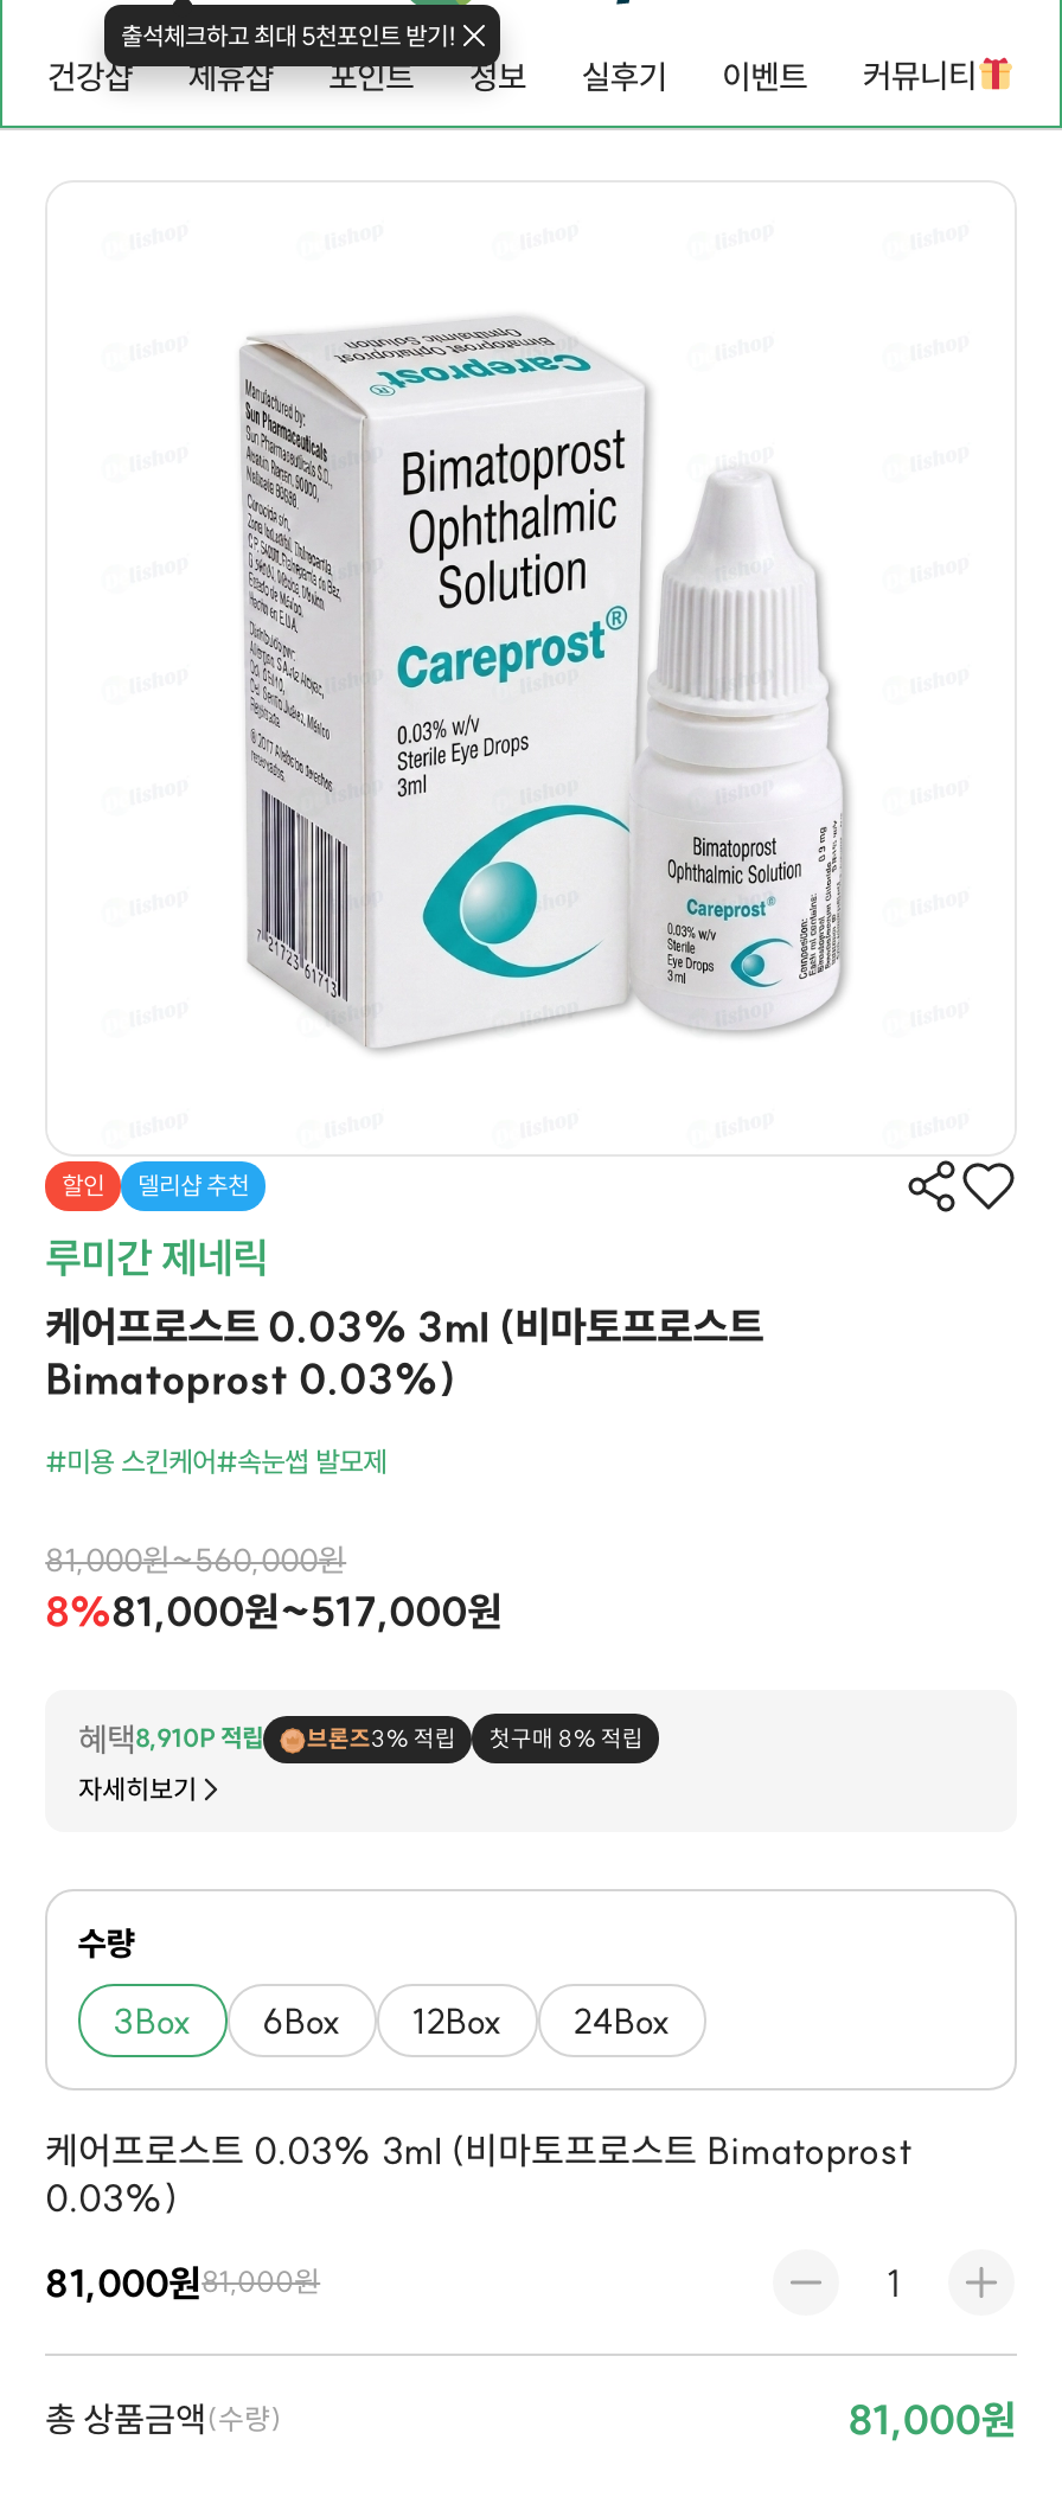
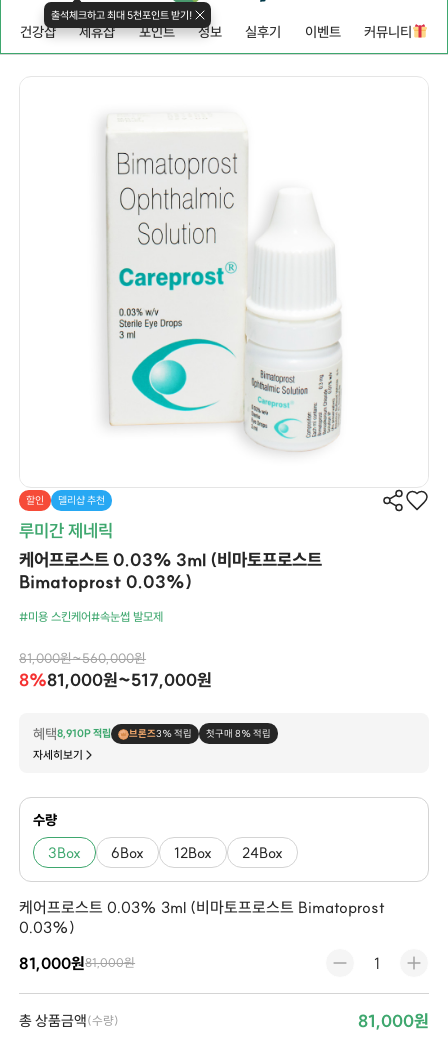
[242,289,851,1071] [image] -> [102,119,358,453] [image]

